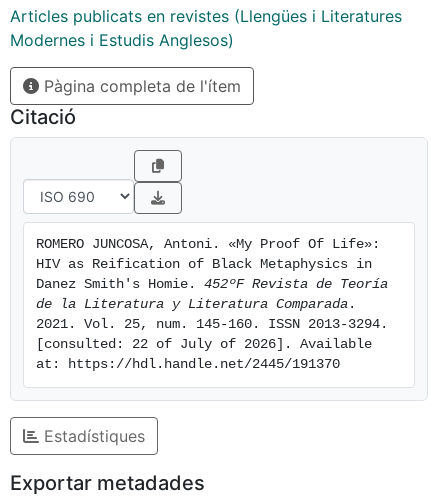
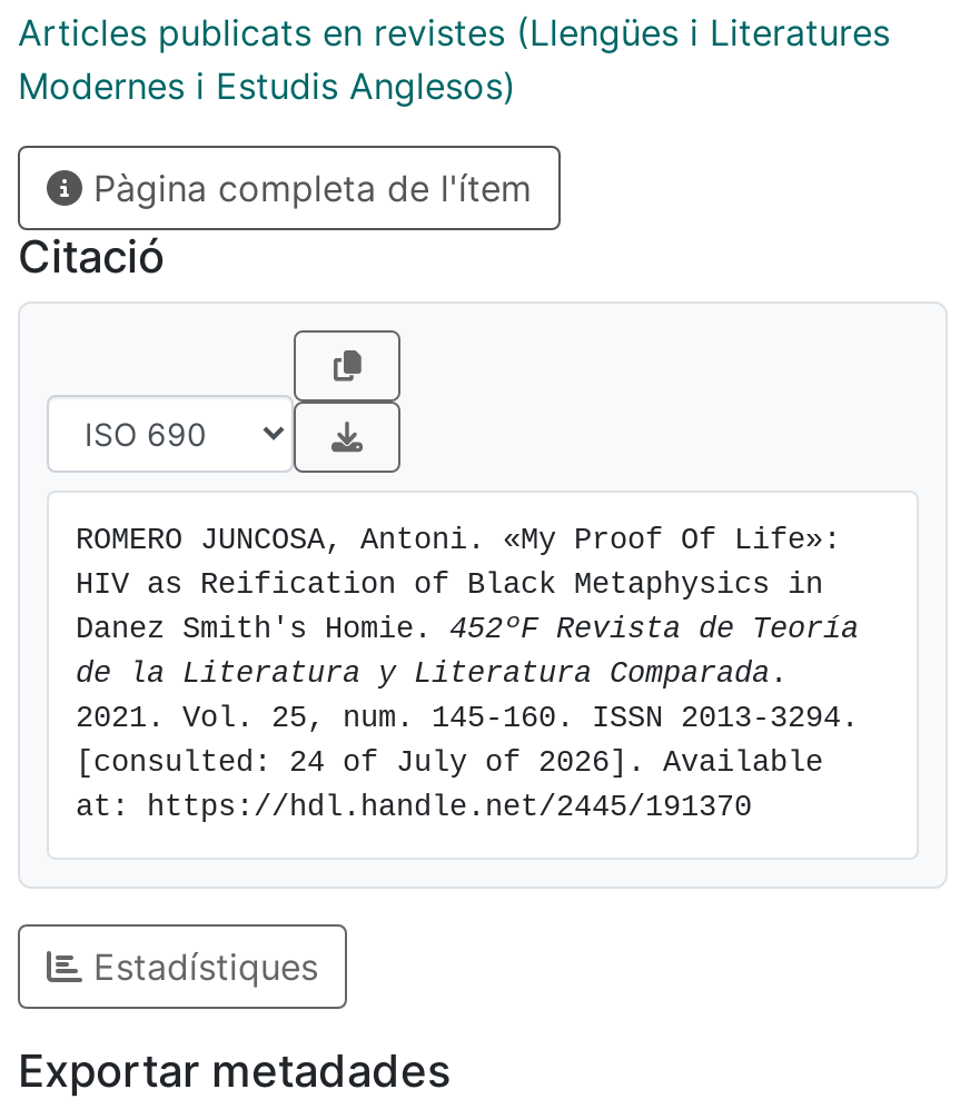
[36,337,372,352] [consulted: 22 of July of 2026]. Available -> [76,747,823,781] [consulted: 24 of July of 2026]. Available

